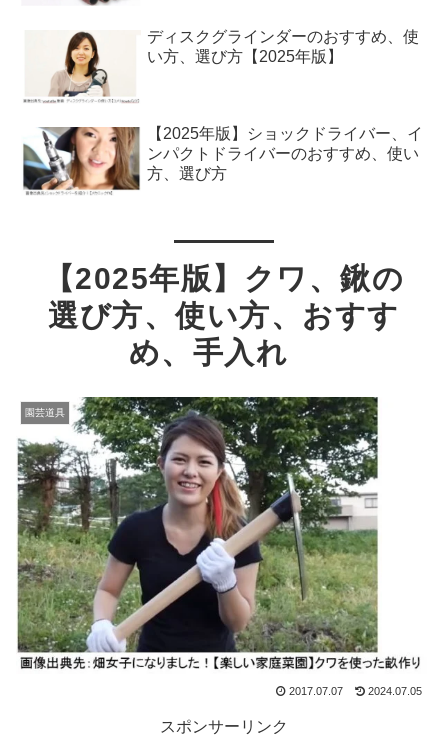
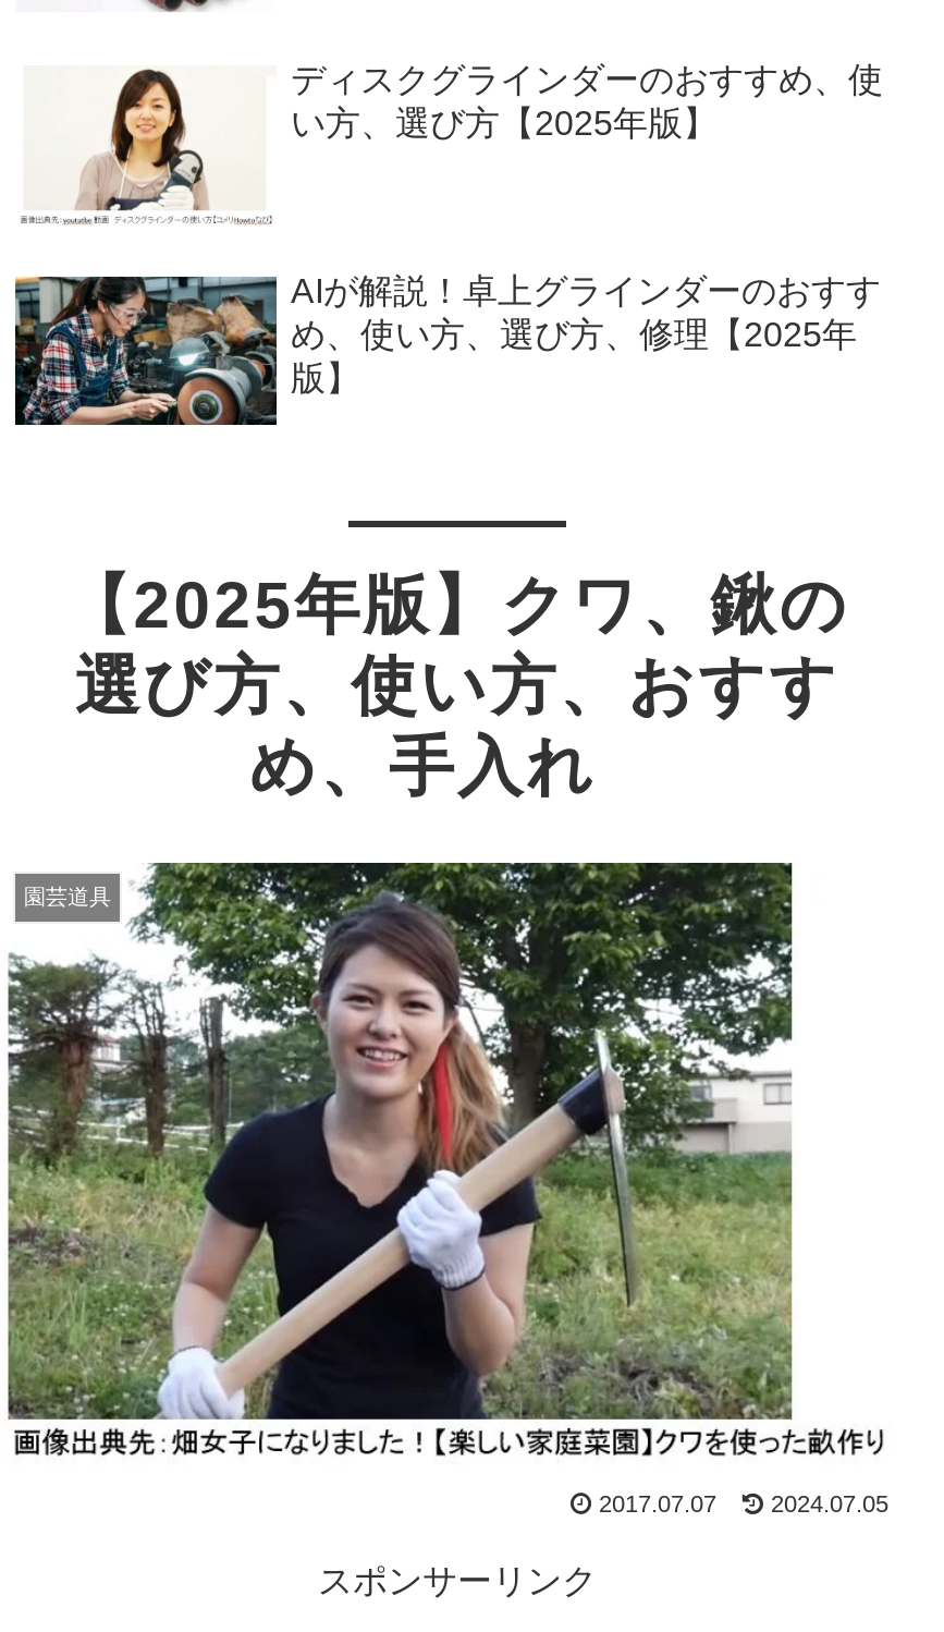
[21,125,423,195] [image] | 【2025年版】ショックドライバー、イ | ンパクトドライバーのおすすめ、使い | 方、選び方 -> [13,272,881,427] [image] | AIが解説！卓上グラインダーのおすす | め、使い方、選び方、修理【2025年 | 版】

